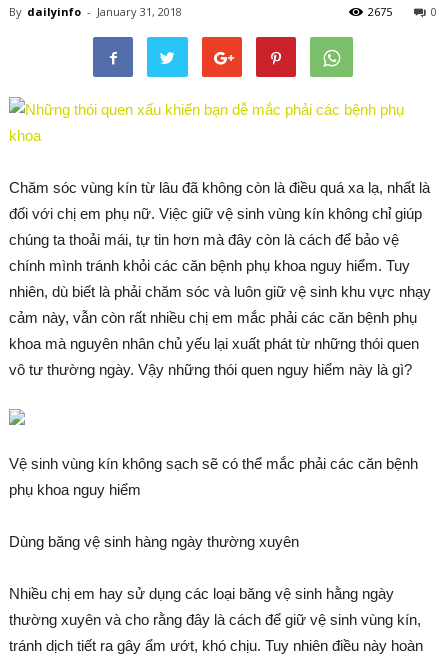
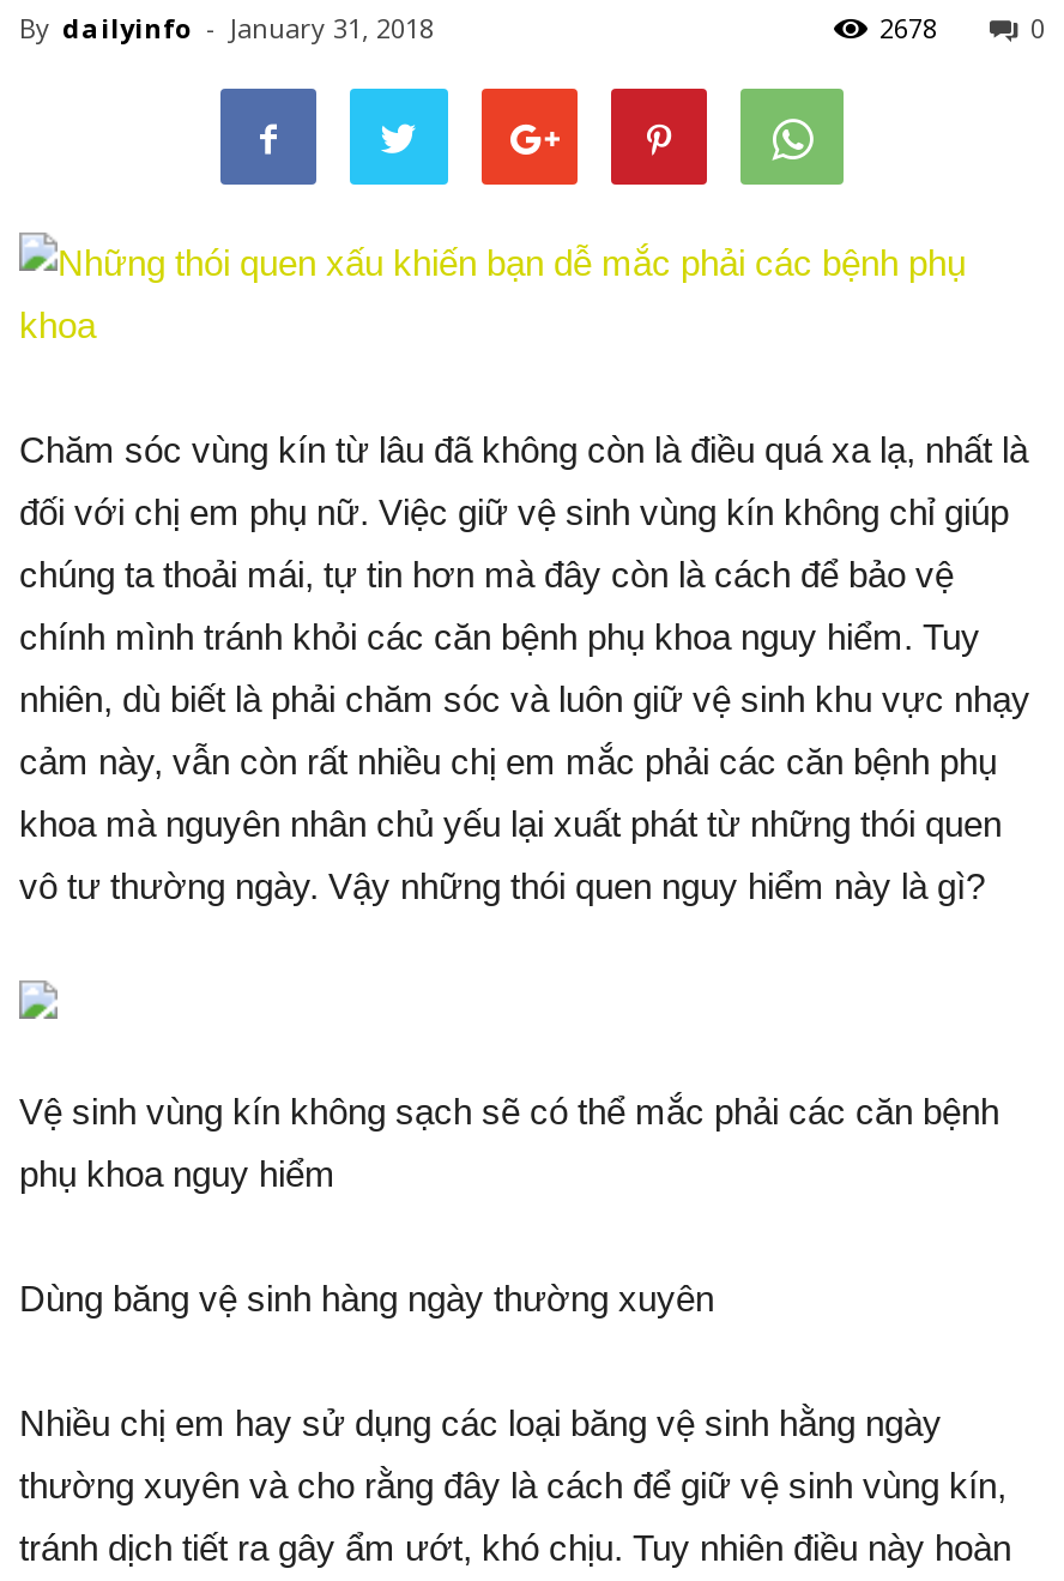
[368,4,392,19] 2675 -> [879,10,937,46] 2678

